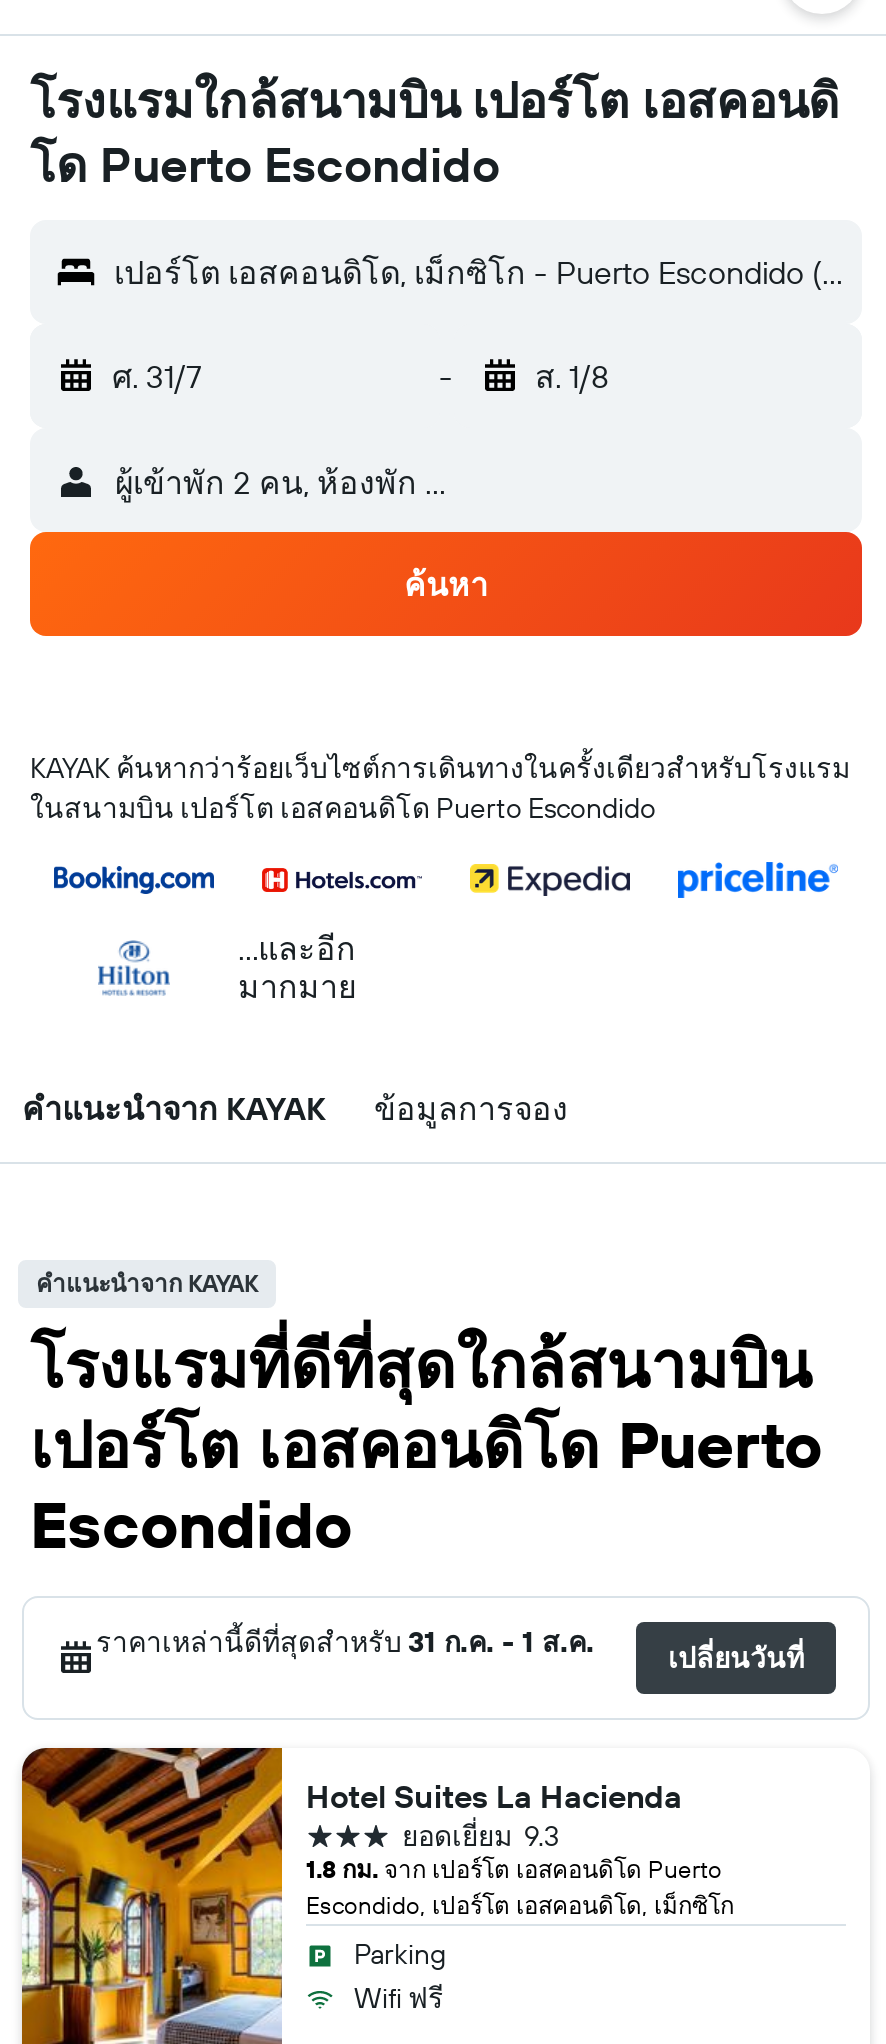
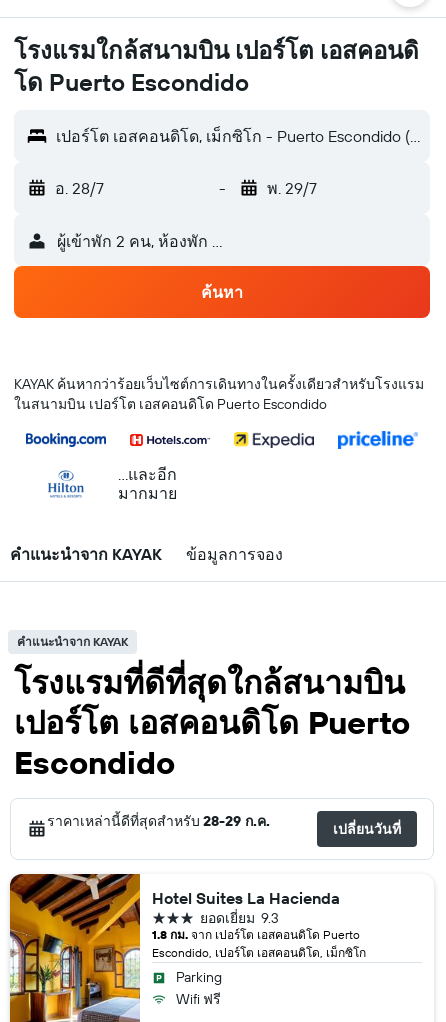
[112,356,202,396] ศ. 31/7 -> [55,178,104,198] อ. 28/7
[535,356,609,396] ส. 1/8 -> [266,178,316,198] พ. 29/7
[96,1624,594,1660] ราคาเหล่านี้ดีที่สุดสำหรับ31 ก.ค. - 1 ส.ค. -> [47,812,270,830] ราคาเหล่านี้ดีที่สุดสำหรับ28-29 ก.ค.

